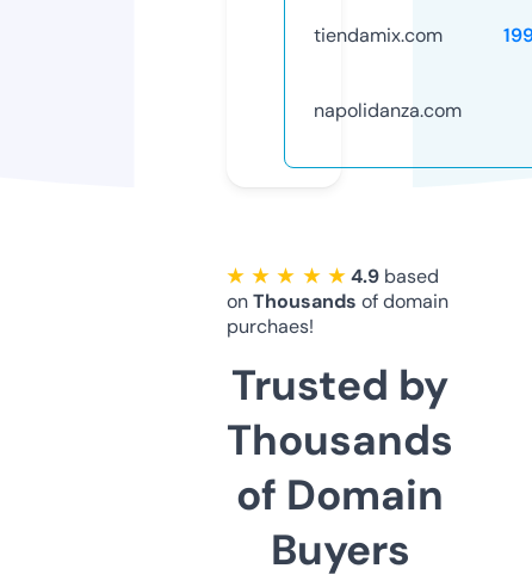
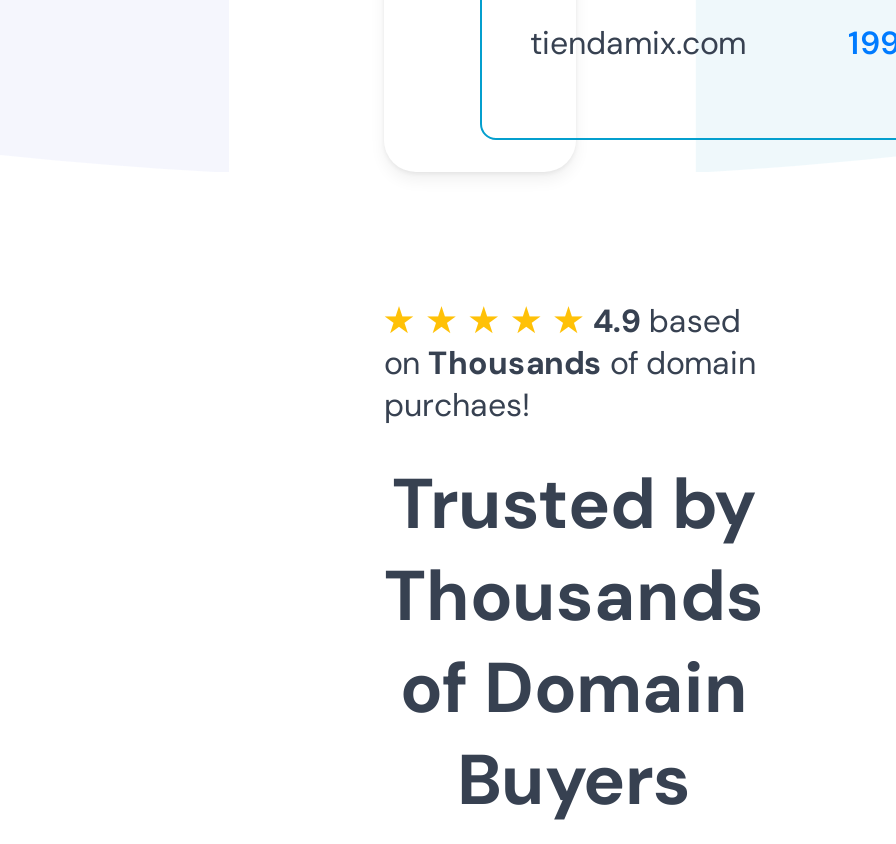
[314,98,462,123] napolidanza.com -> none

